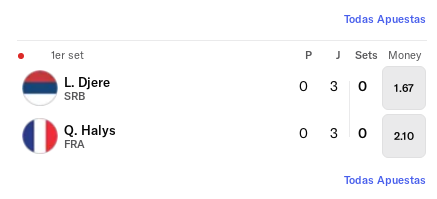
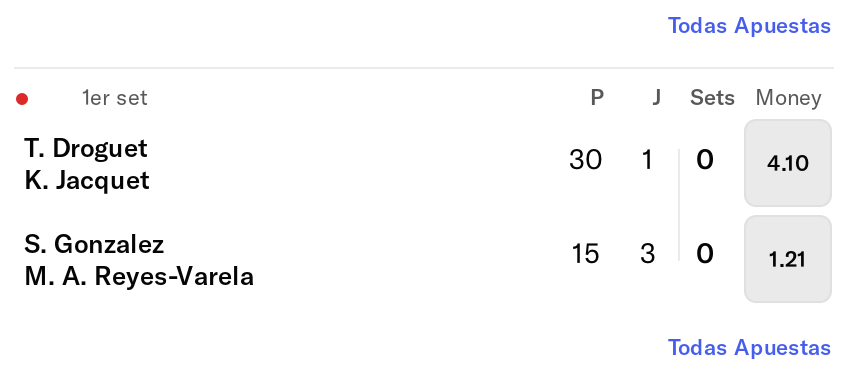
[64,73,110,102] L. Djere | SRB -> [24,131,150,195] T. Droguet | K. Jacquet
[298,77,307,95] 0 -> [569,141,603,177] 30
[330,77,338,95] 3 -> [642,141,654,177] 1
[394,80,414,94] 1.67 -> [767,148,809,176] 4.10
[64,121,116,150] Q. Halys | FRA -> [24,227,254,291] S. Gonzalez | M. A. Reyes-Varela
[298,124,307,142] 0 -> [572,235,600,271] 15
[394,128,414,142] 2.10 -> [769,244,807,272] 1.21

